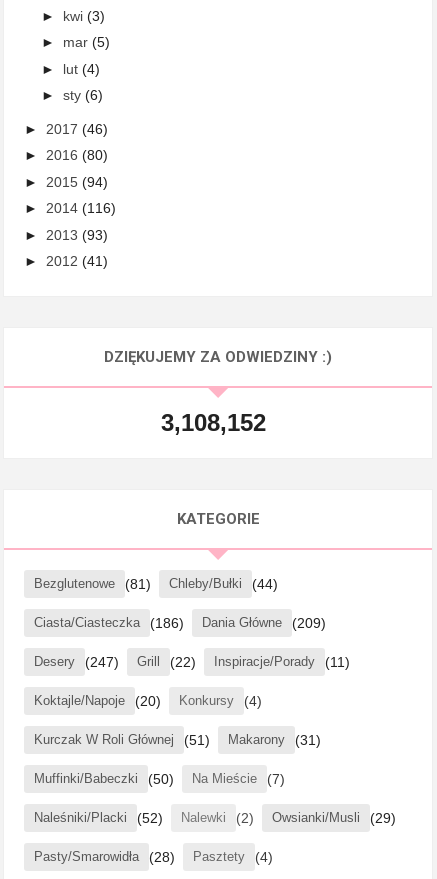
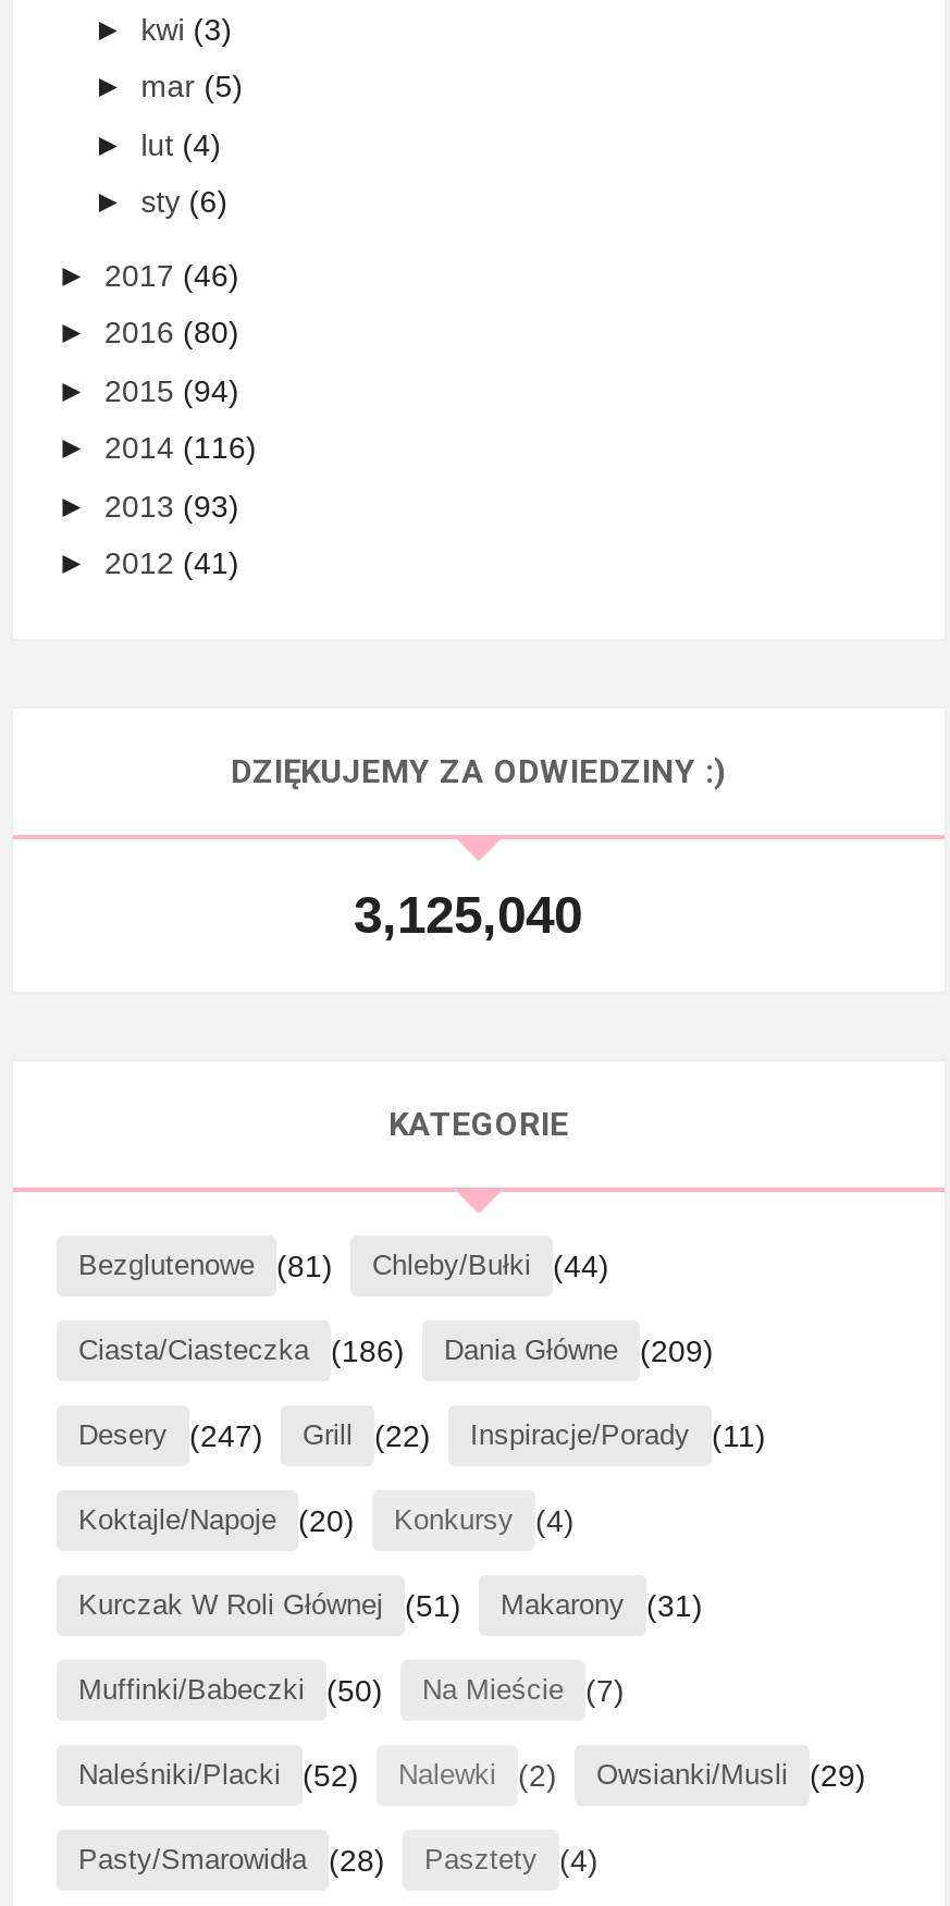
[160,409,265,436] 3,108,152 -> [354,885,582,944] 3,125,040

